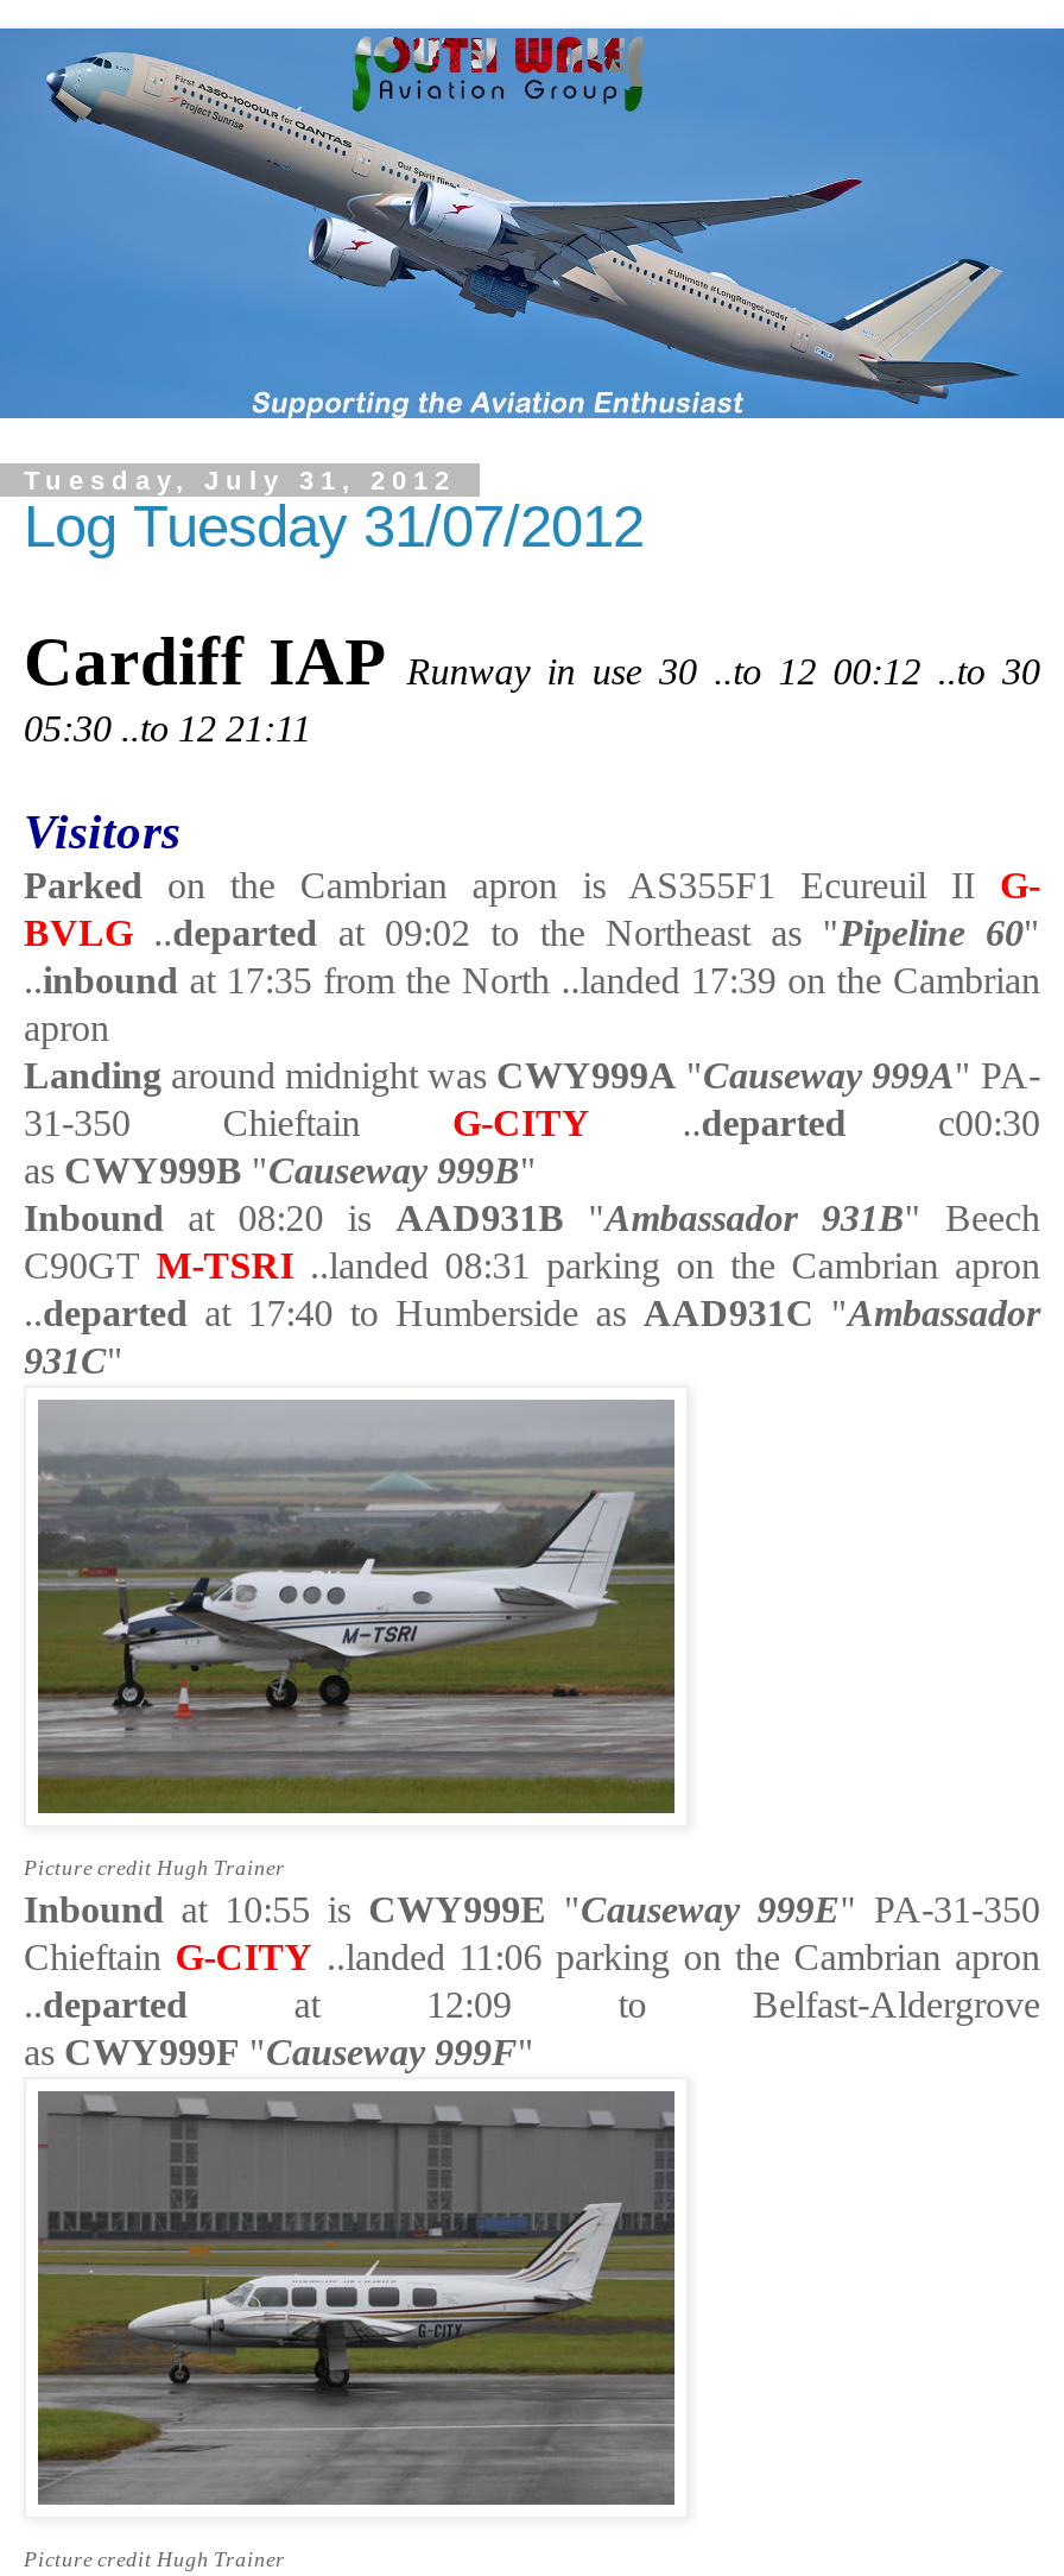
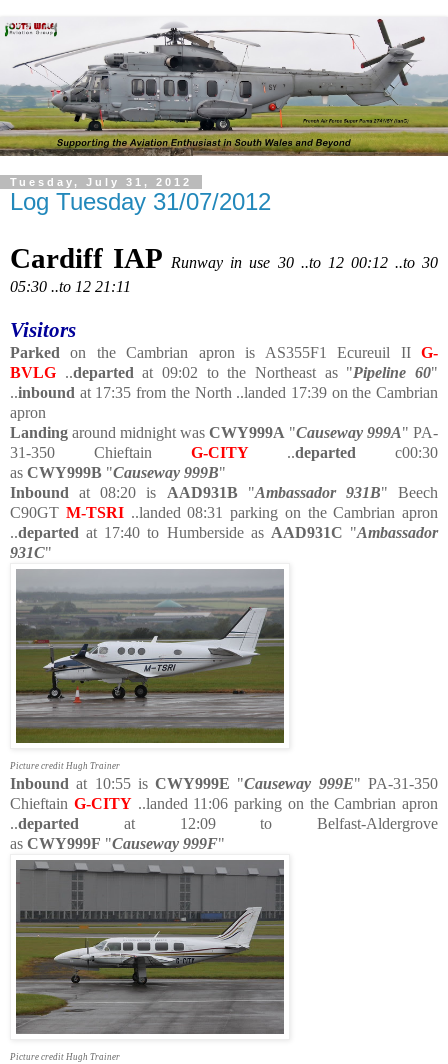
[7,26,1057,421] [image] -> [3,17,445,157] [image]

